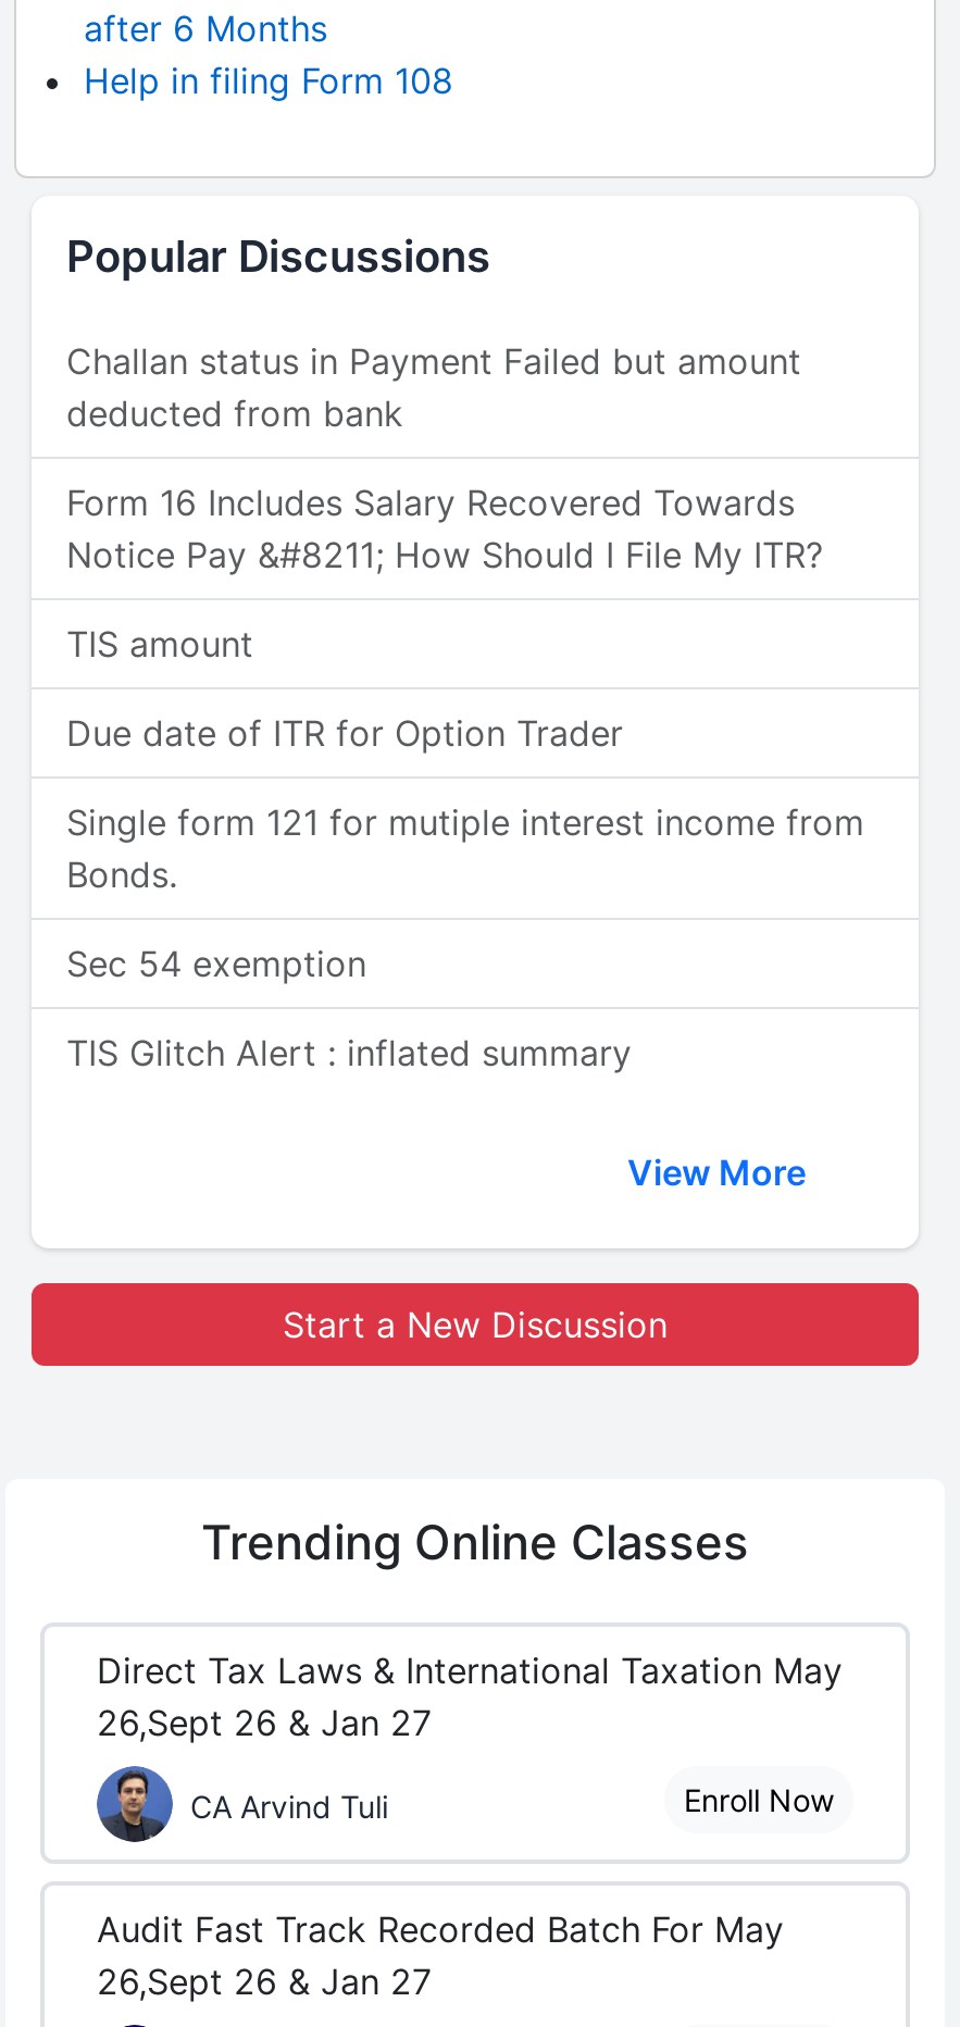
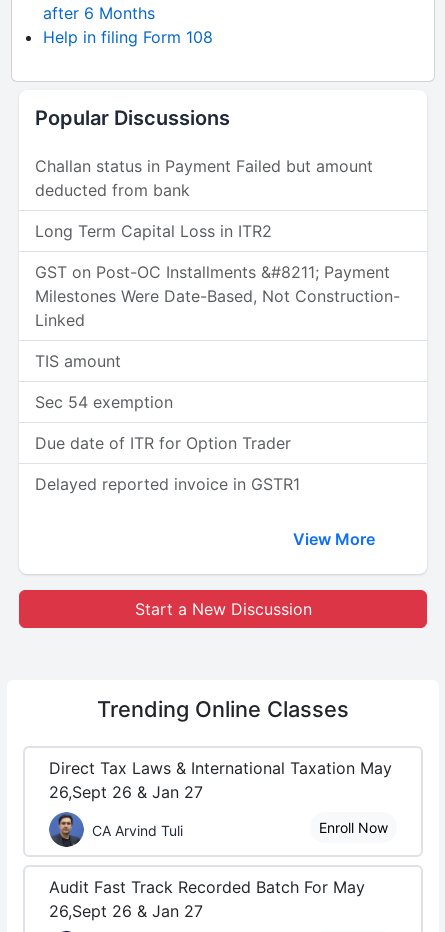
[66,481,823,576] Form 16 Includes Salary Recovered Towards | Notice Pay &#8211; How Should I File My ITR? -> [35,221,400,330] Long Term Capital Loss in ITR2 | GST on Post-OC Installments &#8211; Payment | Milestones Were Date-Based, Not Construction- | Linked
moved [66,622,253,666] -> [35,351,121,371]: TIS amount
moved [66,711,623,755] -> [35,433,291,453]: Due date of ITR for Option Trader
[66,800,864,896] Single form 121 for mutiple interest income from | Bonds. -> none
moved [66,942,366,985] -> [35,392,173,412]: Sec 54 exemption
[66,1031,632,1074] TIS Glitch Alert : inflated summary -> [35,474,300,494] Delayed reported invoice in GSTR1

